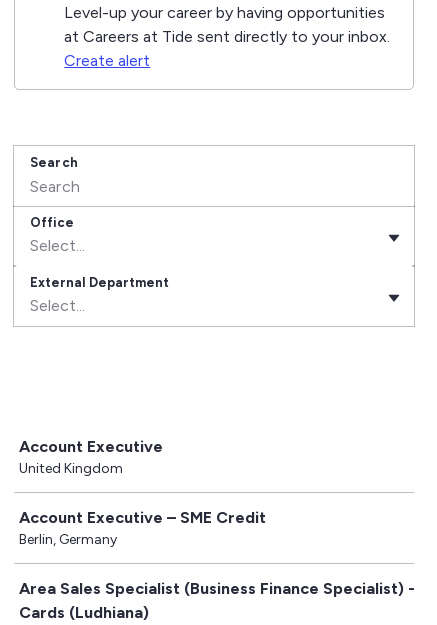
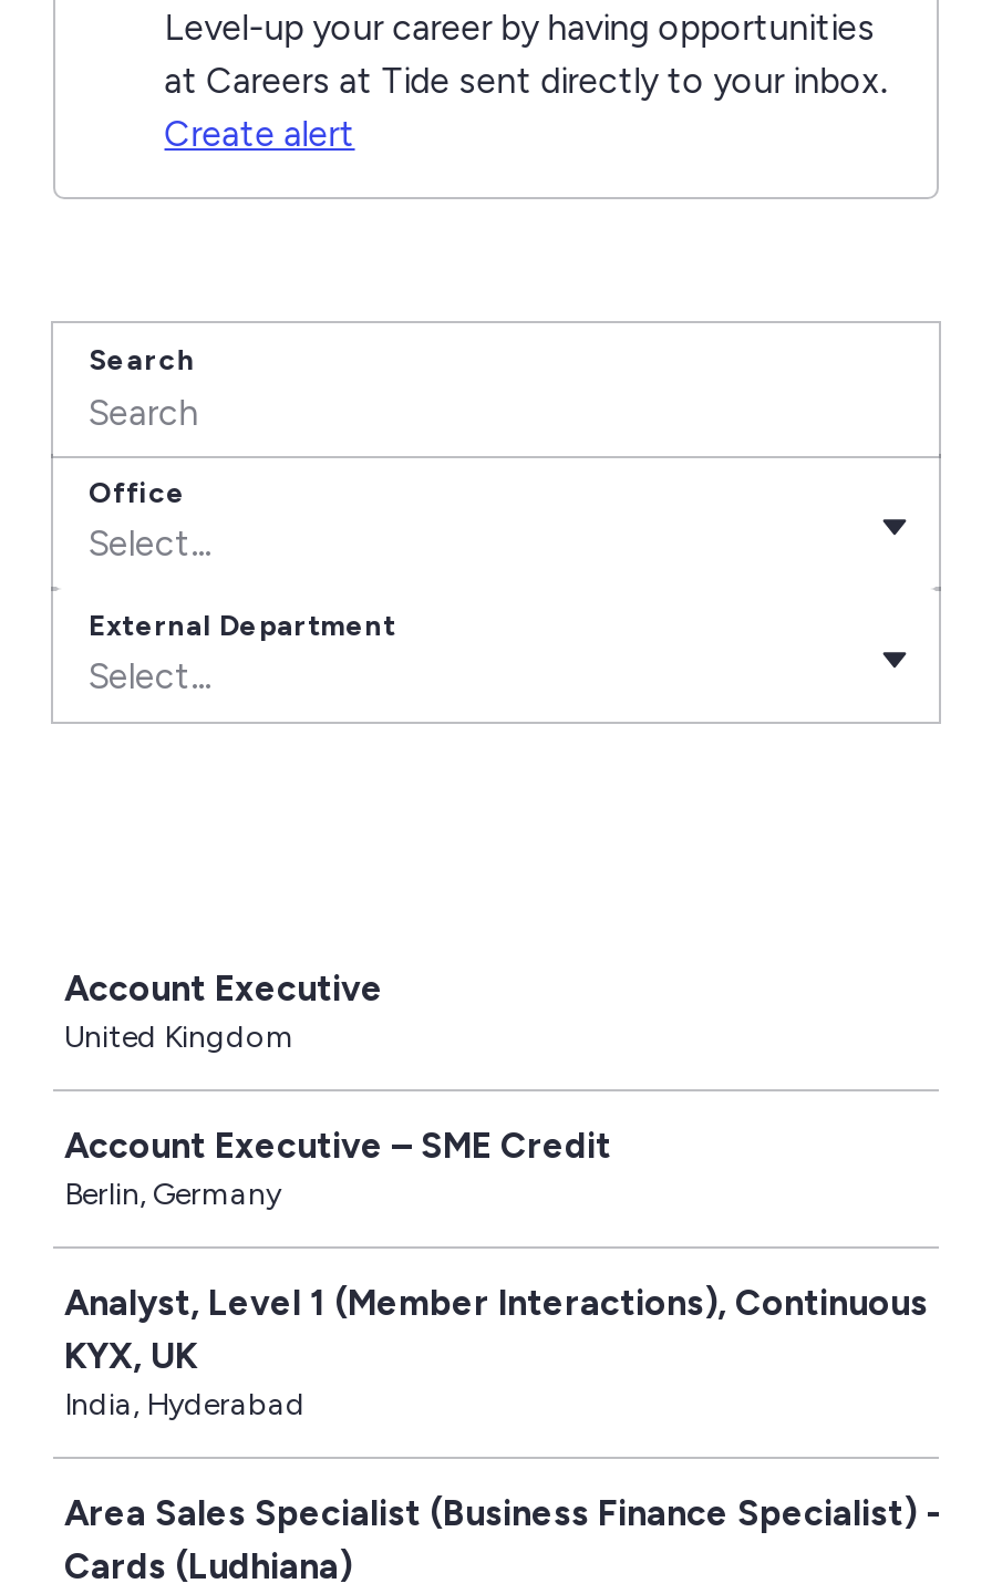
none -> [64,1282,928,1424] Analyst, Level 1 (Member Interactions), Continuous | KYX, UK | India, Hyderabad

